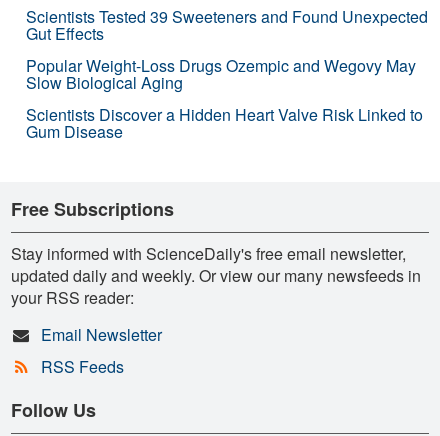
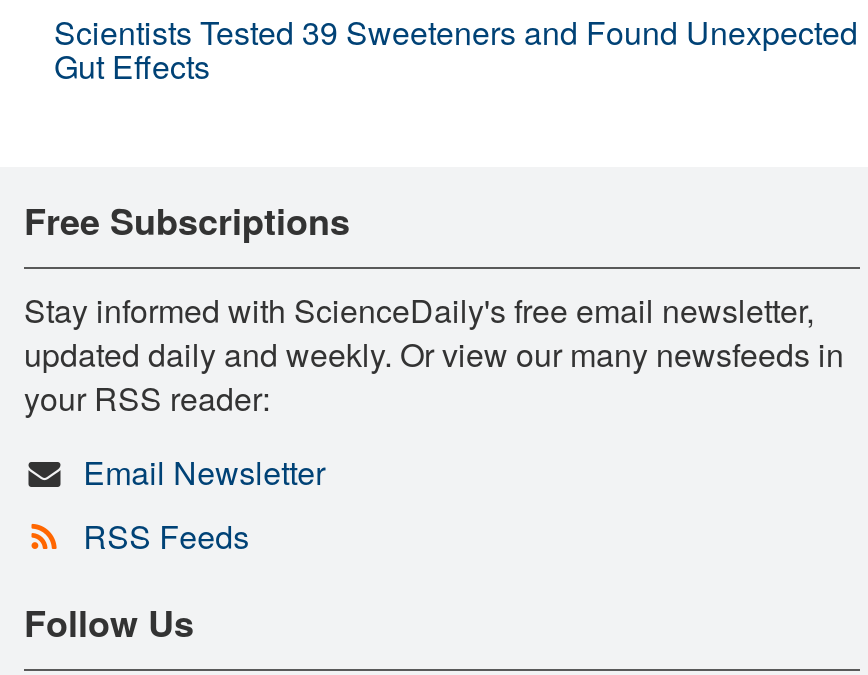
[26,54,423,143] Popular Weight-Loss Drugs Ozempic and Wegovy May | Slow Biological Aging | Scientists Discover a Hidden Heart Valve Risk Linked to | Gum Disease -> none

